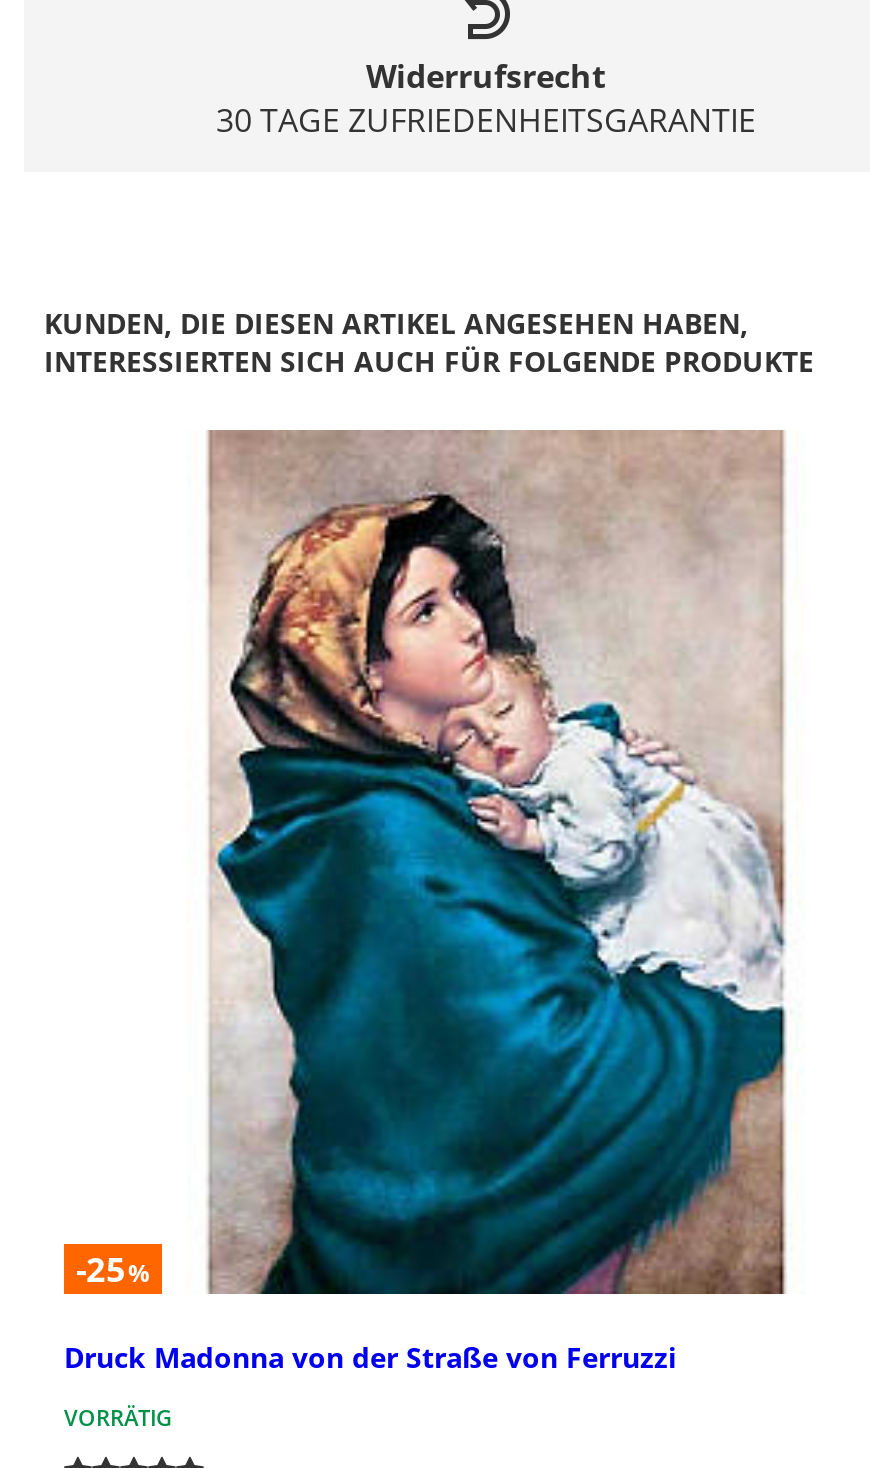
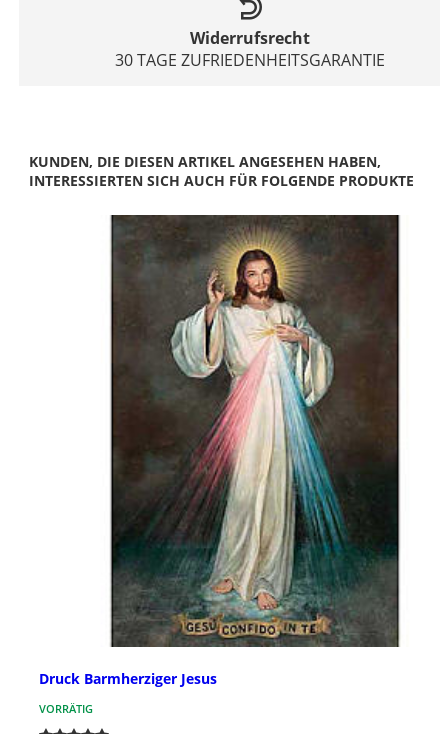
[64,430,786,1375] [image] | -25% | Druck Madonna von der Straße von Ferruzzi -> [39,214,400,687] [image] | Druck Barmherziger Jesus

